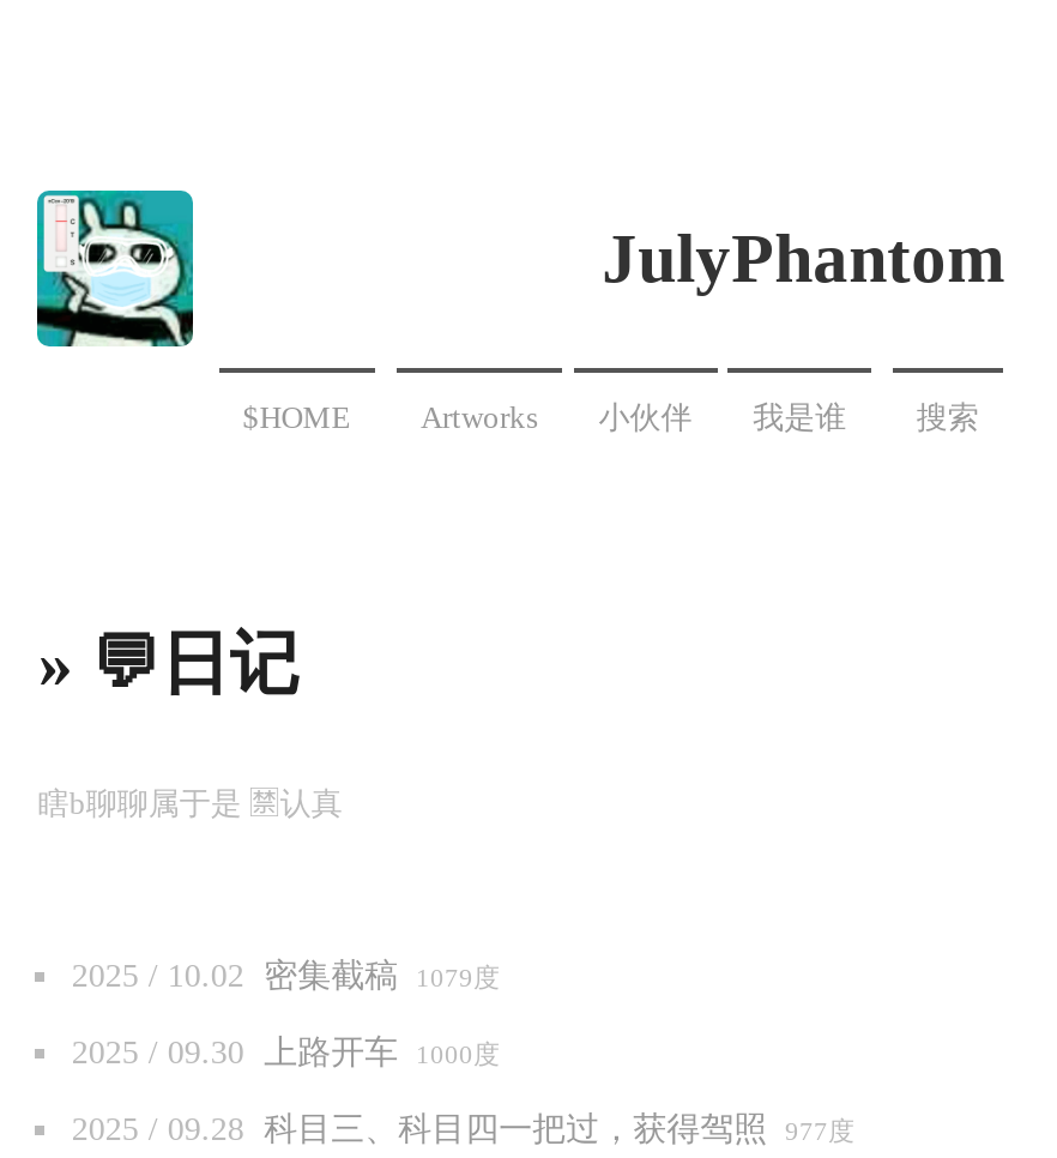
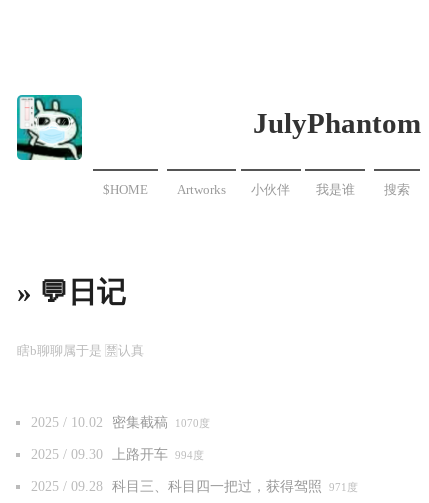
[72,957,499,993] 2025 / 10.02 密集截稿 1079度 -> [31,415,210,430] 2025 / 10.02 密集截稿 1070度
[72,1034,499,1070] 2025 / 09.30 上路开车 1000度 -> [31,447,204,462] 2025 / 09.30 上路开车 994度
[72,1111,854,1147] 2025 / 09.28 科目三、科目四一把过，获得驾照 977度 -> [31,479,358,494] 2025 / 09.28 科目三、科目四一把过，获得驾照 971度

